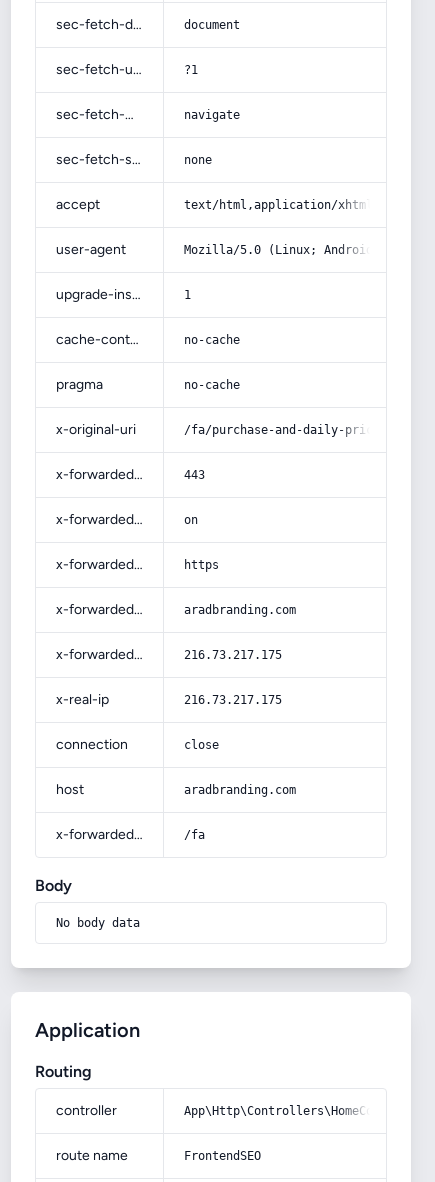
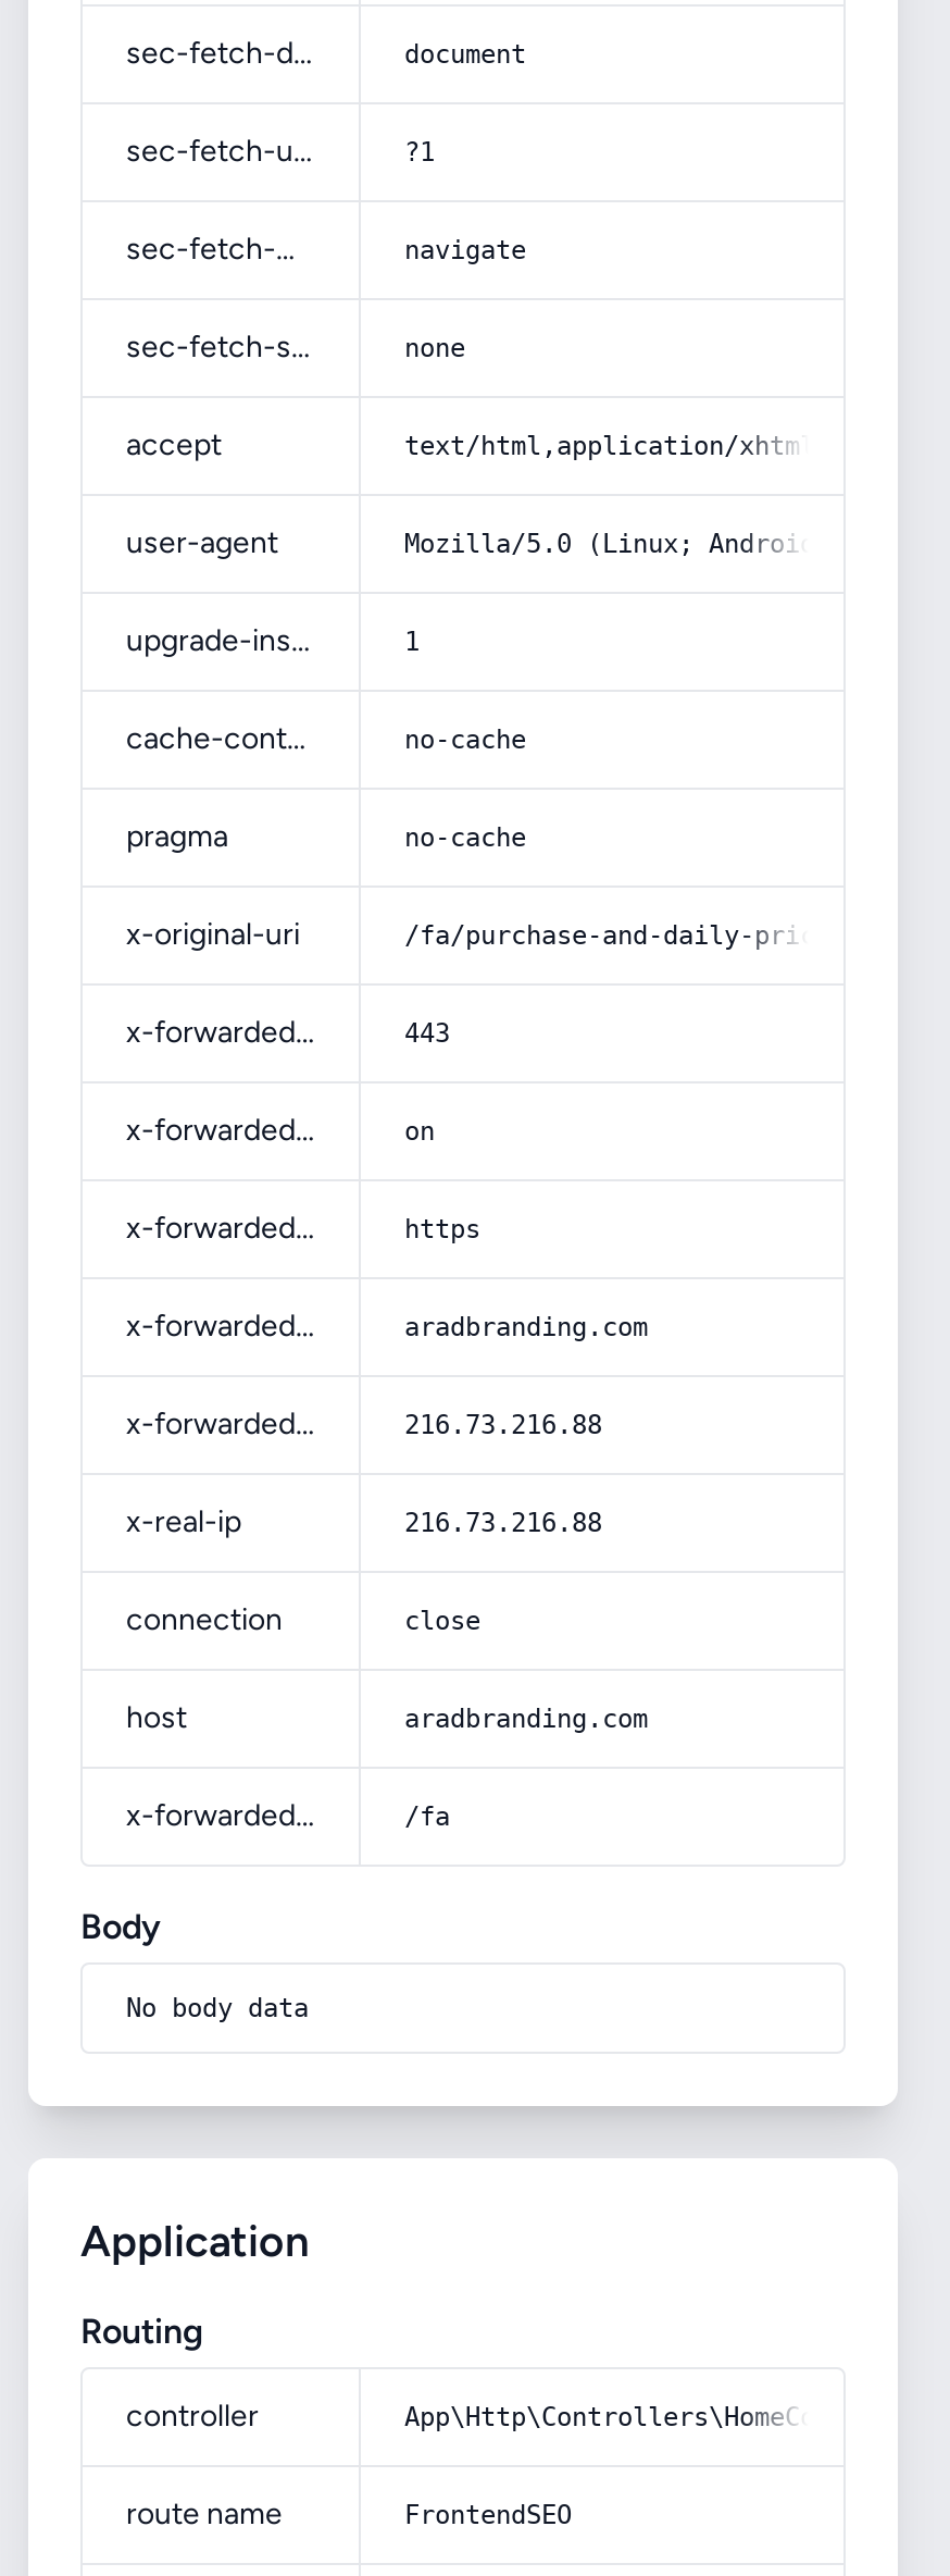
[184,648,282,662] 216.73.217.175 -> [404,1410,602,1440] 216.73.216.88
[184,693,282,707] 216.73.217.175 -> [404,1508,602,1538] 216.73.216.88

